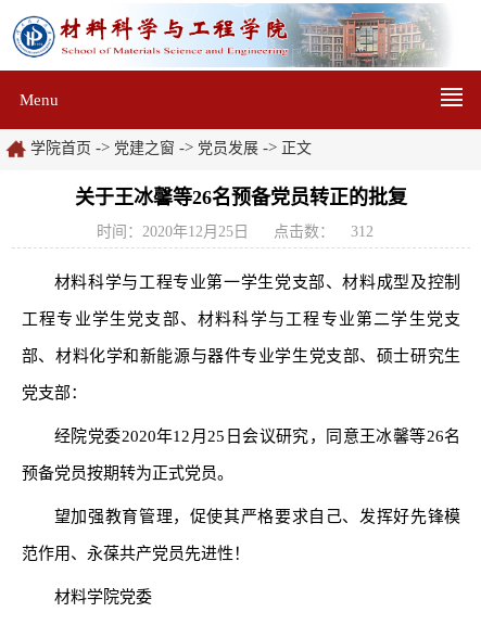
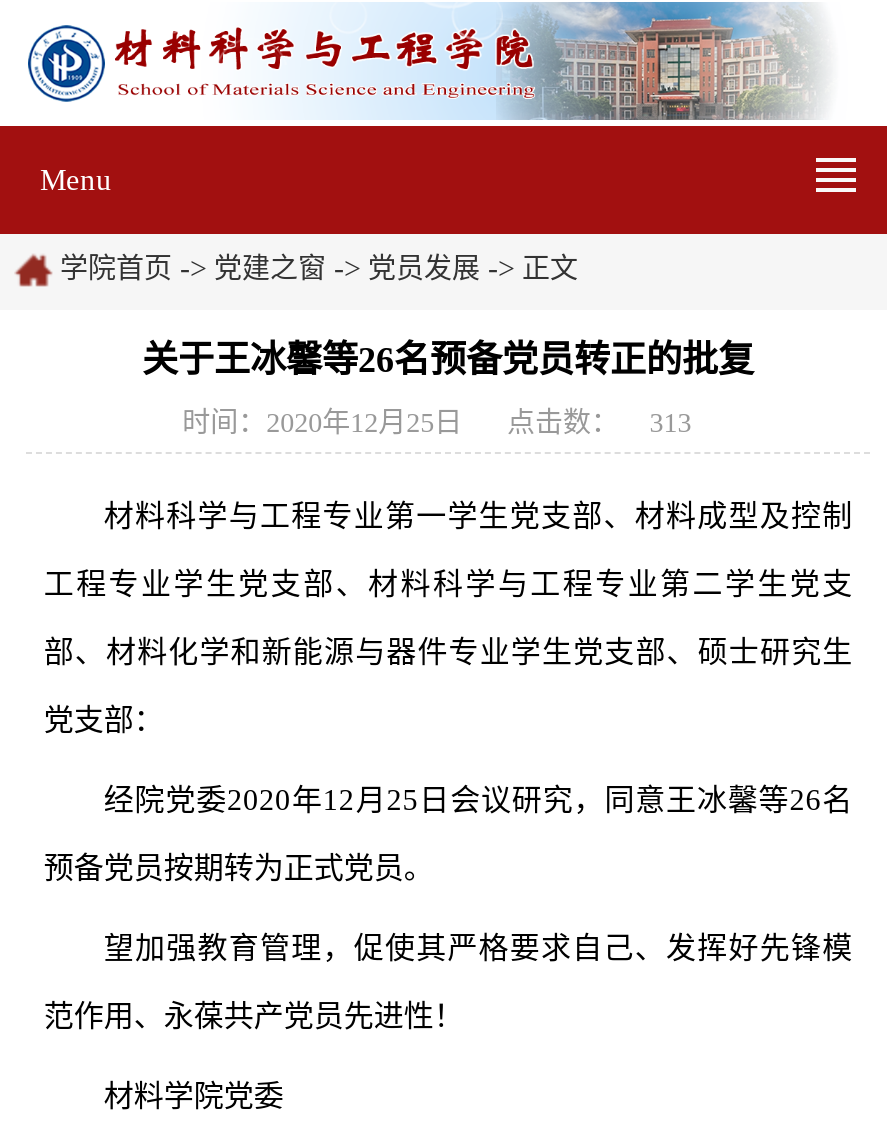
[97,224,373,240] 时间：2020年12月25日 点击数： 312 -> [182,408,691,438] 时间：2020年12月25日 点击数： 313

